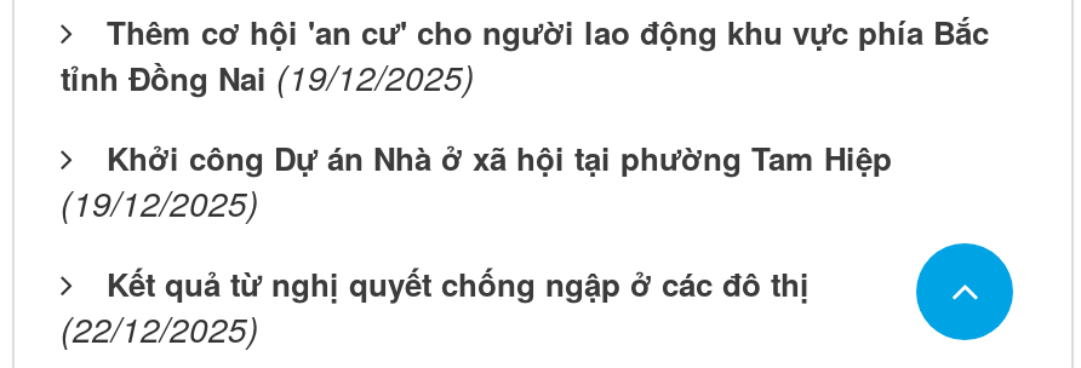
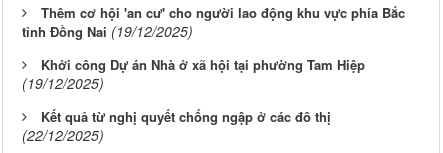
[914,240,1016,344] [image] -> none

